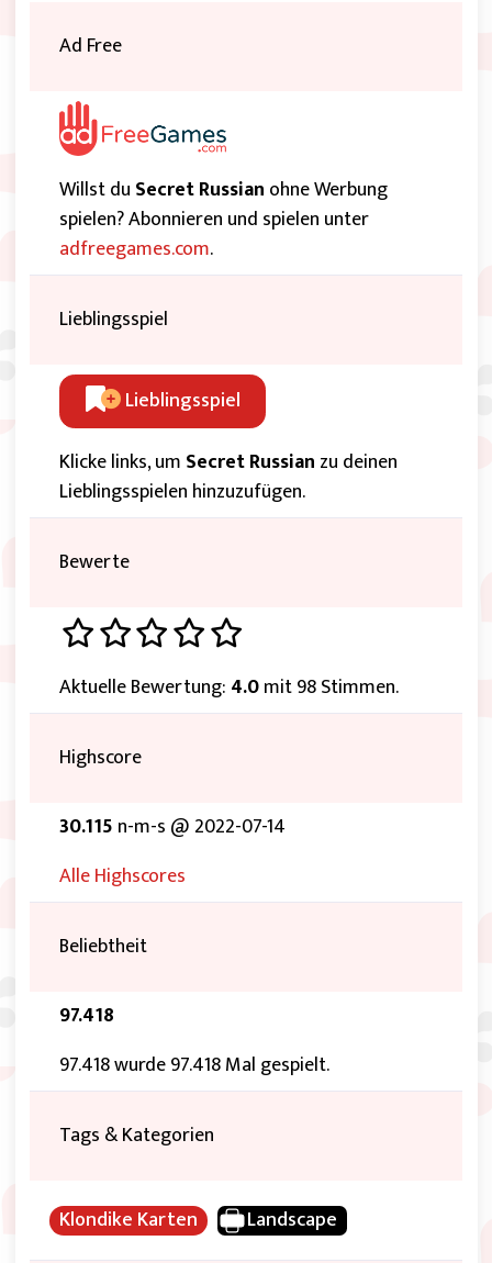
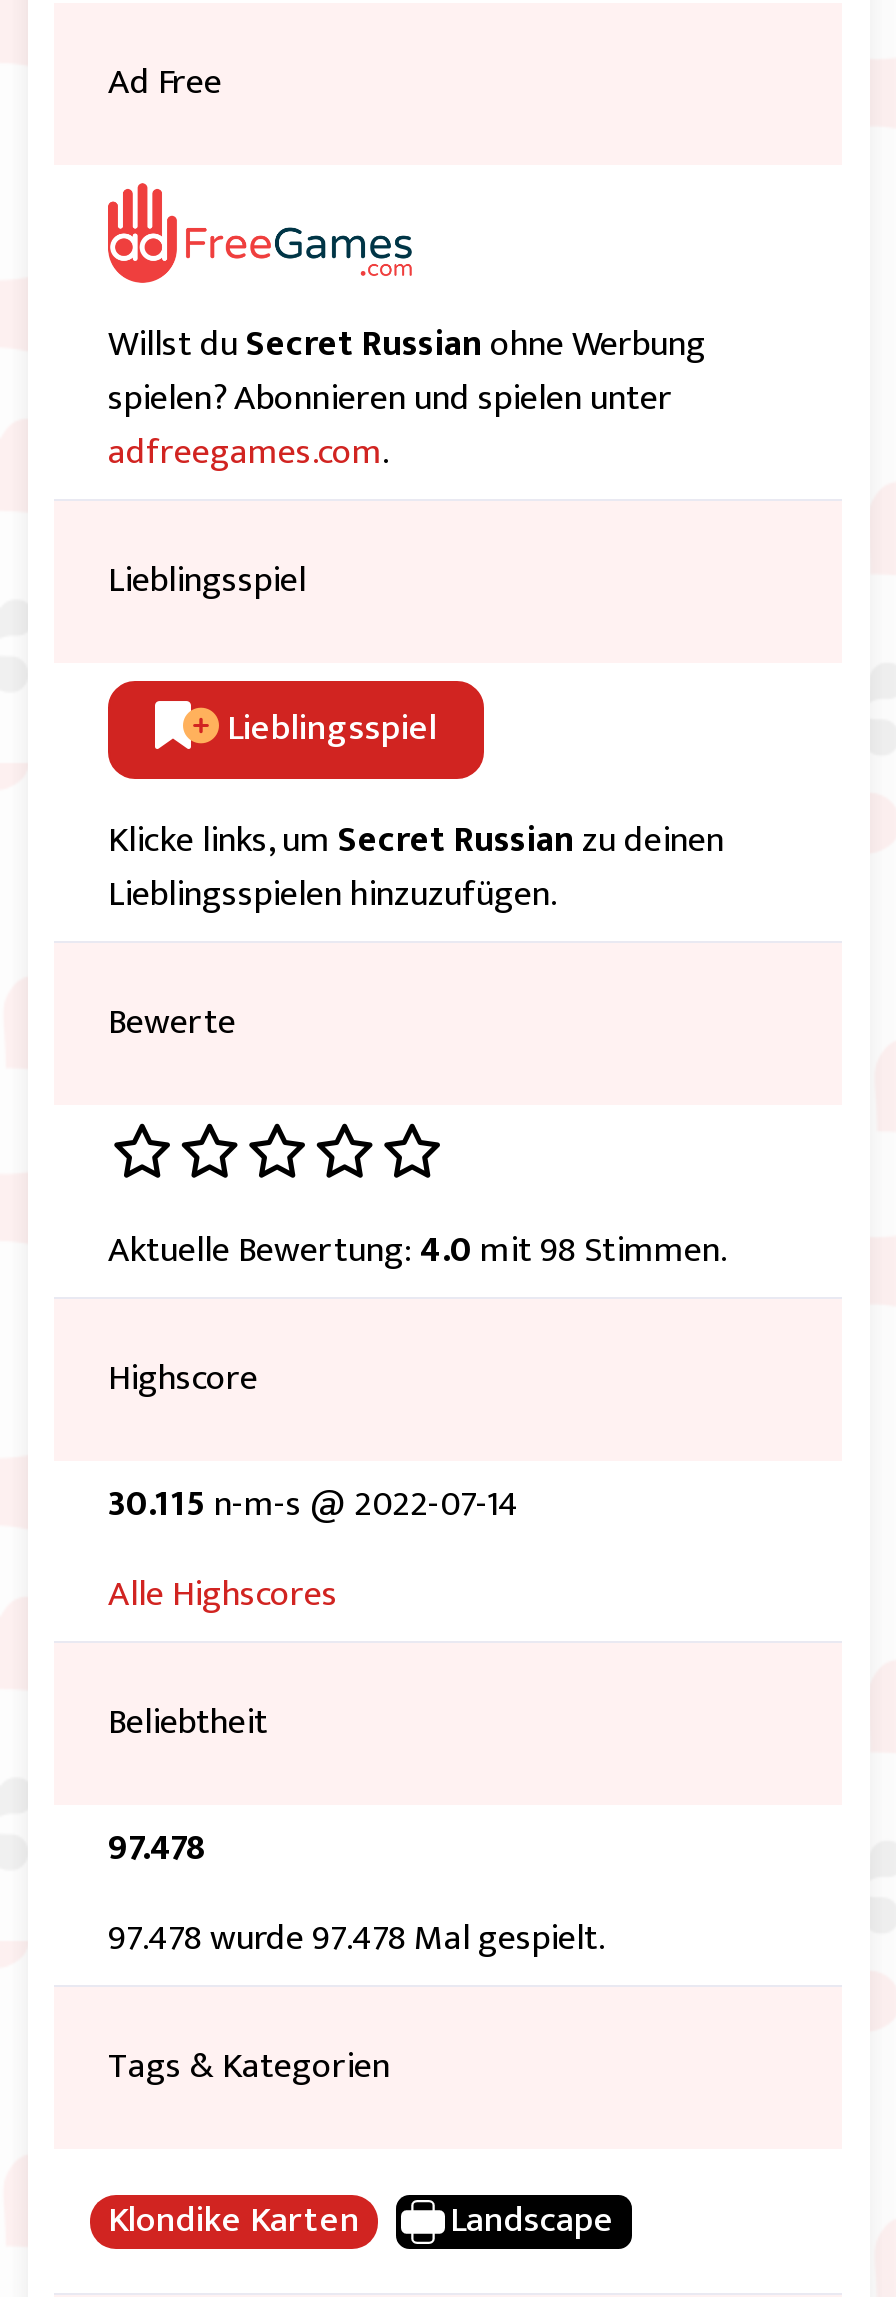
[59,1000,114,1033] 97.418 -> [108,1819,206,1879] 97.478
[59,1049,329,1082] 97.418 wurde 97.418 Mal gespielt. -> [108,1909,604,1969] 97.478 wurde 97.478 Mal gespielt.

